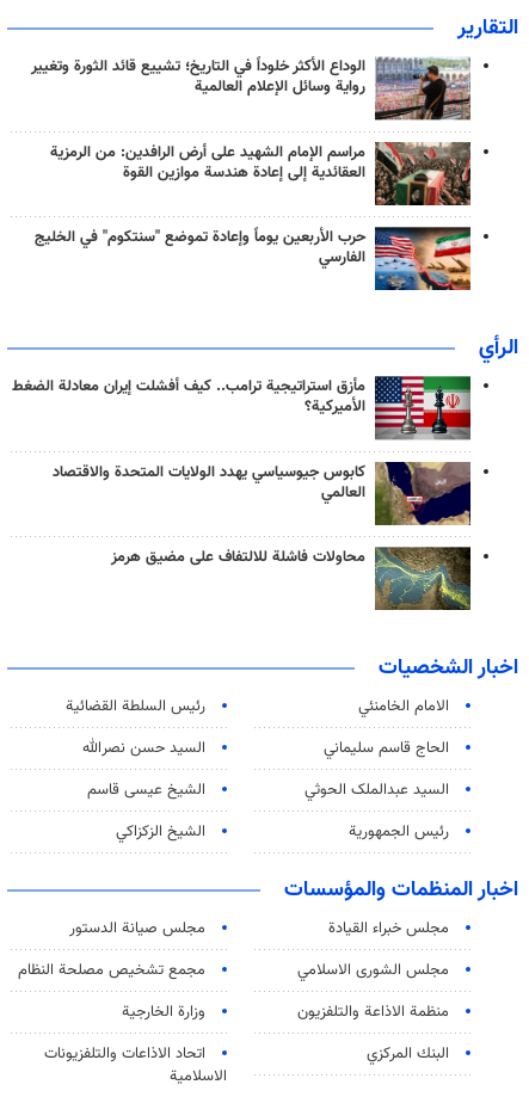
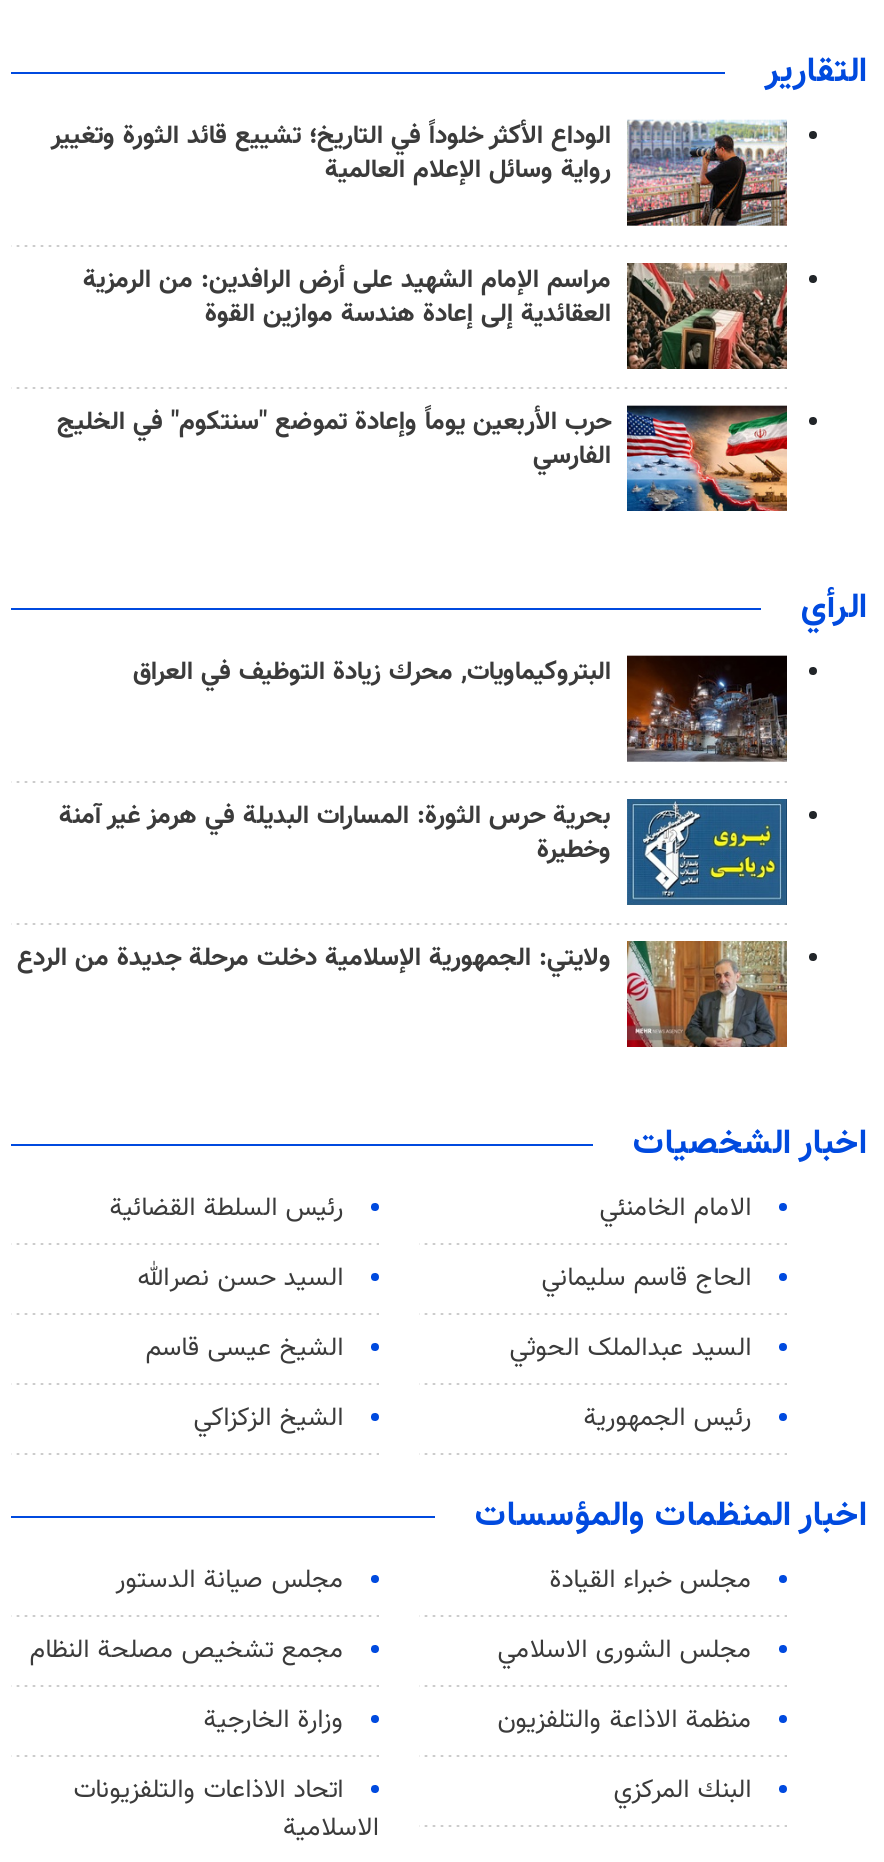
[12,375,472,439] [image] | مأزق استراتيجية ترامب.. كيف أفشلت إيران معادلة الضغط | الأميركية؟ -> [133,653,789,763] [image] | البتروكيماويات, محرك زيادة التوظيف في العراق
[53,460,472,526] [image] | كابوس جيوسياسي يهدد الولايات المتحدة والاقتصاد | العالمي -> [59,796,789,907] [image] | بحرية حرس الثورة: المسارات البديلة في هرمز غير آمنة | وخطيرة
[111,546,472,611] [image] | محاولات فاشلة للالتفاف على مضيق هرمز -> [17,939,789,1049] [image] | ولايتي: الجمهورية الإسلامية دخلت مرحلة جديدة من الردع

